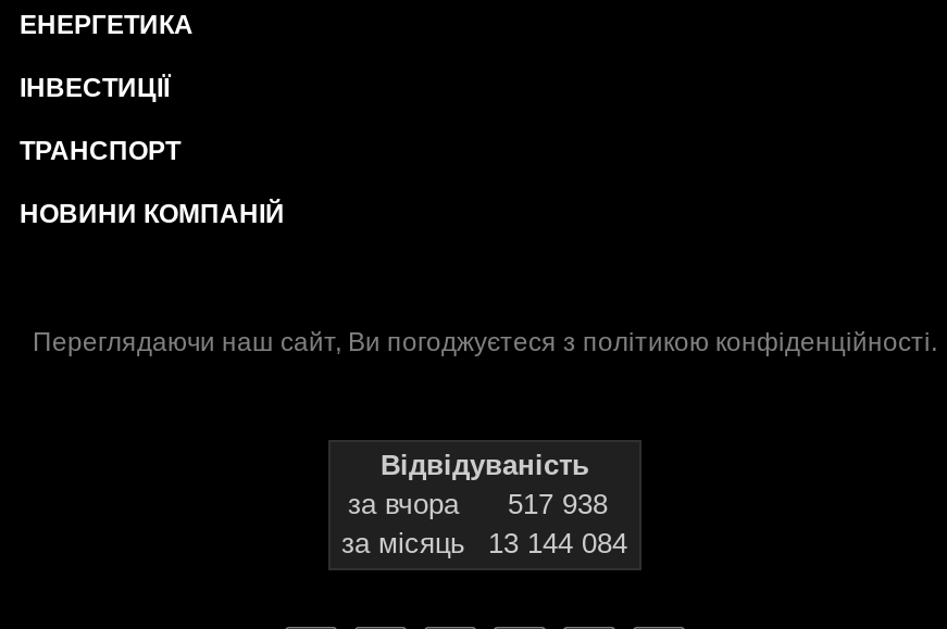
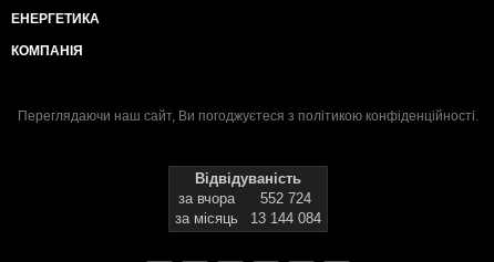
[20,73,285,229] ІНВЕСТИЦІЇ | ТРАНСПОРТ | НОВИНИ КОМПАНІЙ -> [11,43,83,59] КОМПАНІЯ
[348,488,608,520] за вчора 517 938 -> [178,190,311,207] за вчора 552 724

